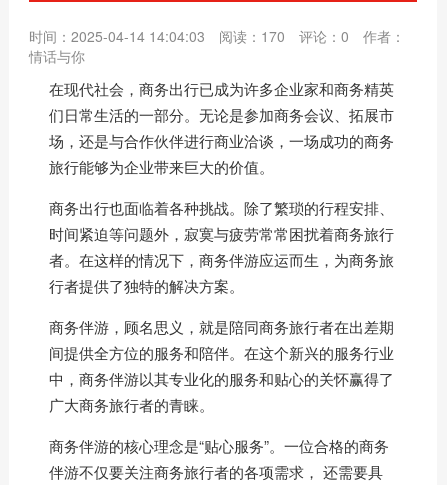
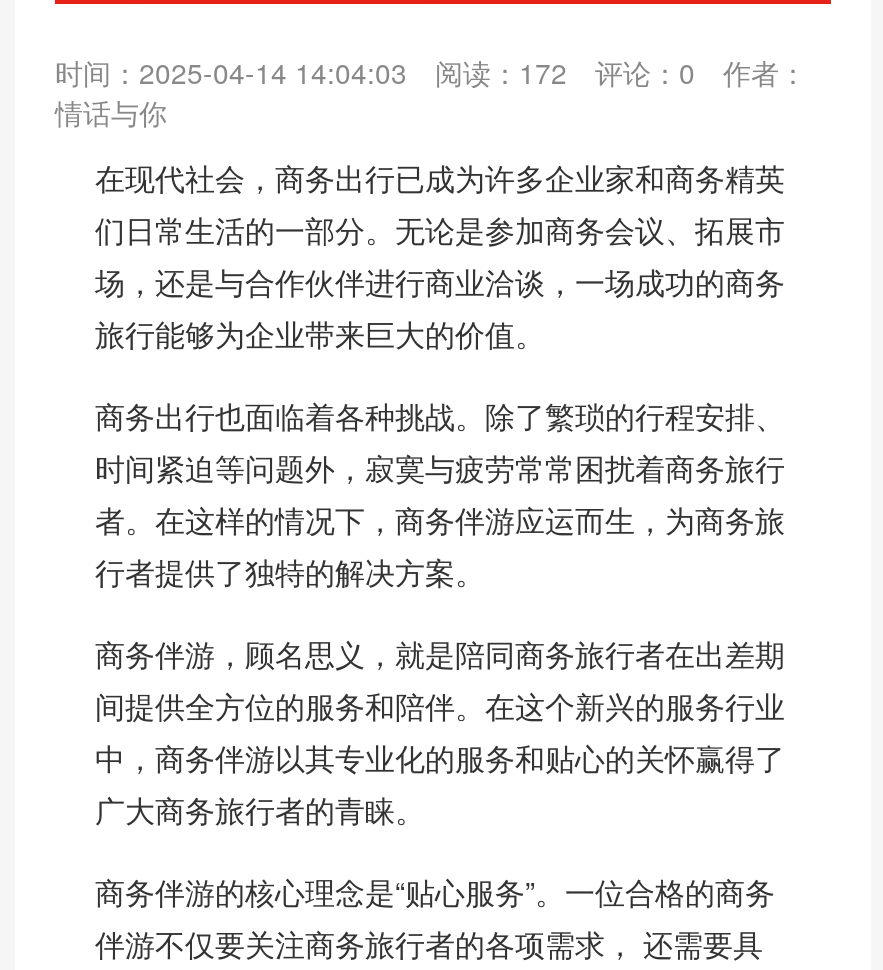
[29,25,405,45] 时间：2025-04-14 14:04:03 阅读：170 评论：0 作者： -> [55,51,807,91] 时间：2025-04-14 14:04:03 阅读：172 评论：0 作者：

